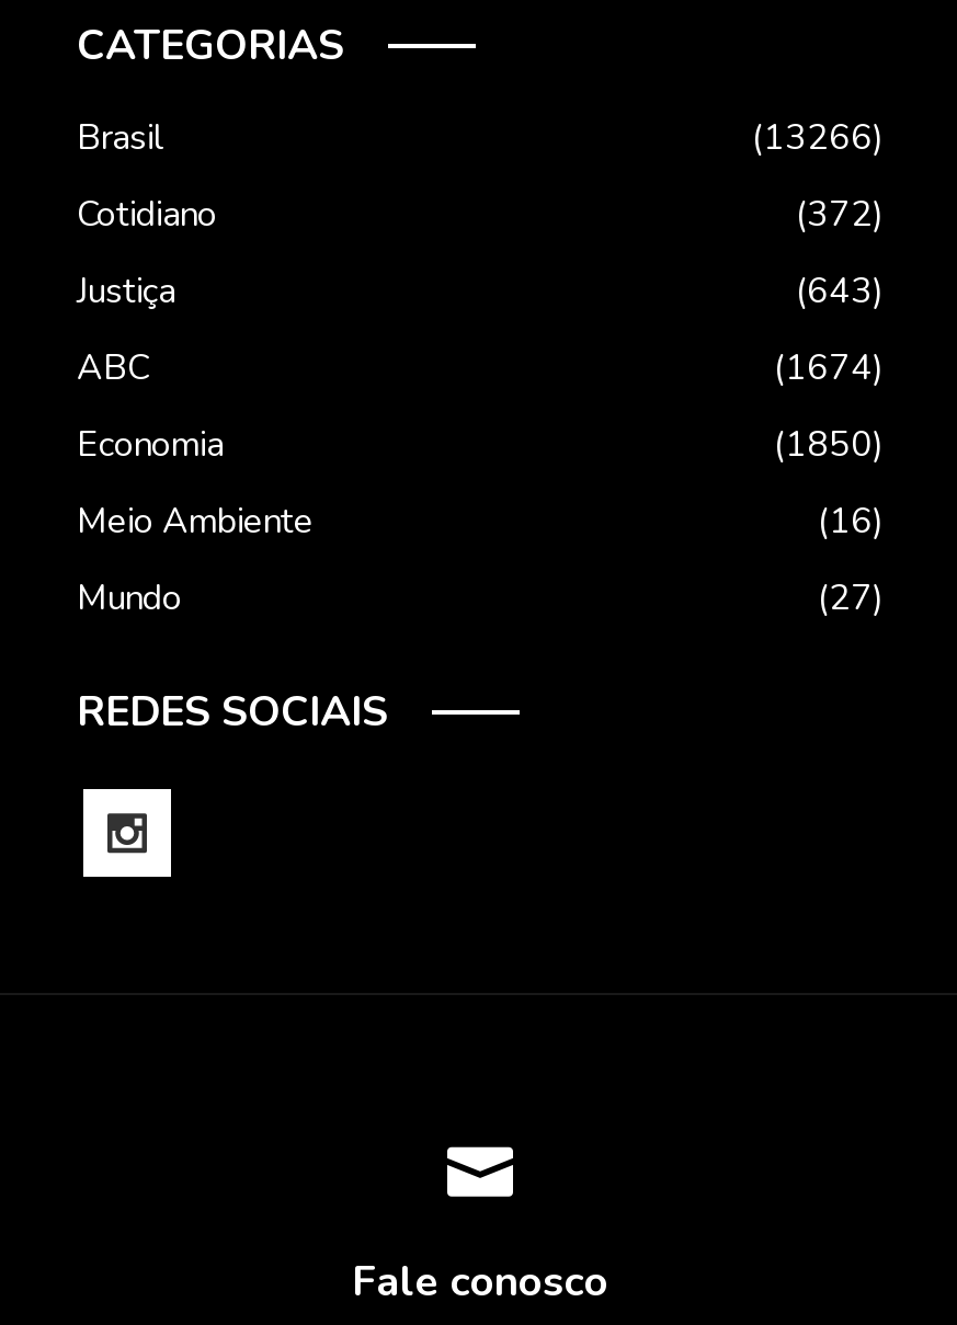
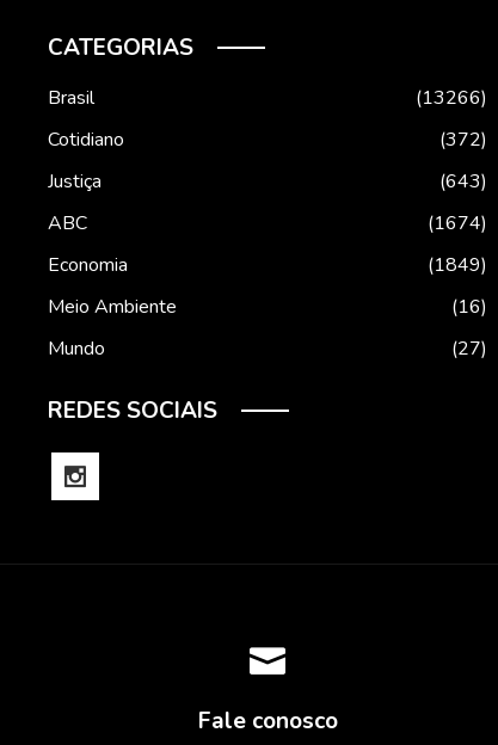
[785,421,873,469] 1850 -> [434,252,481,278] 1849

